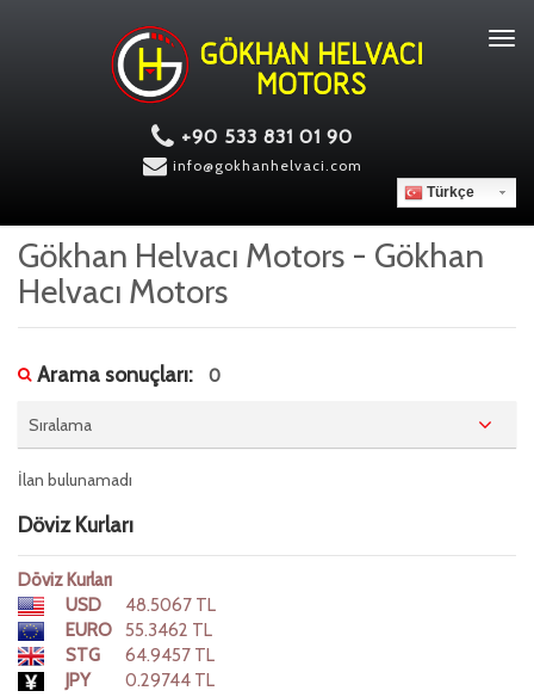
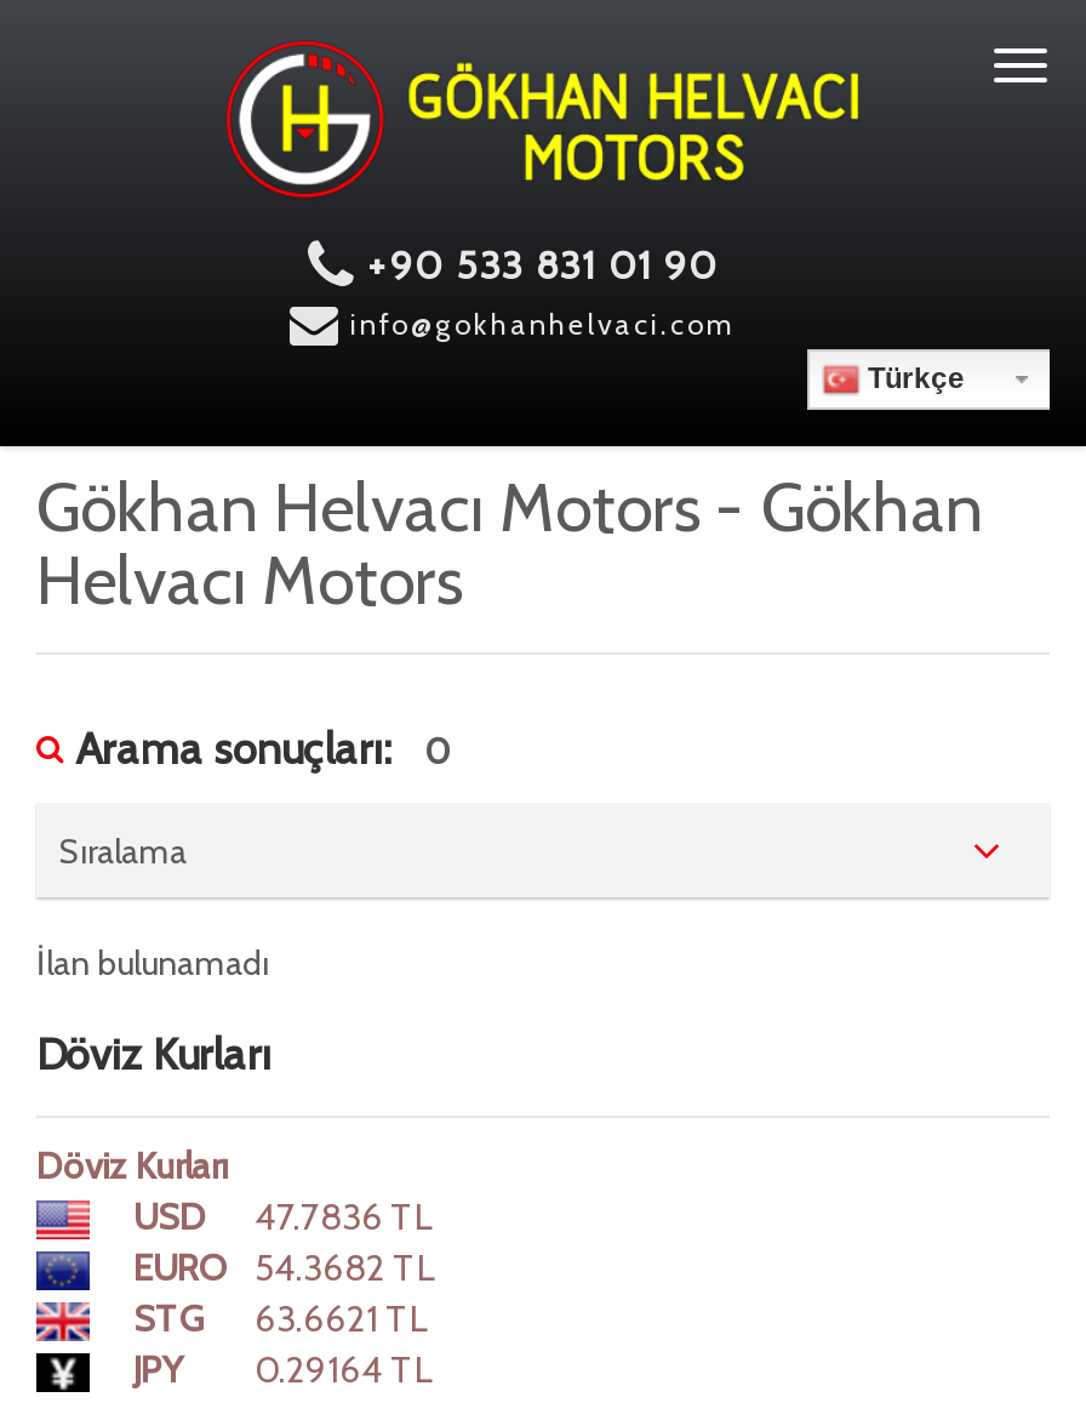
[66,594,216,616] USD 48.5067 TL -> [133,1196,431,1239] USD 47.7836 TL
[66,619,212,641] EURO 55.3462 TL -> [133,1247,434,1290] EURO 54.3682 TL
[66,644,215,666] STG 64.9457 TL -> [133,1298,427,1341] STG 63.6621 TL
[66,670,215,691] JPY 0.29744 TL -> [133,1348,431,1392] JPY 0.29164 TL

